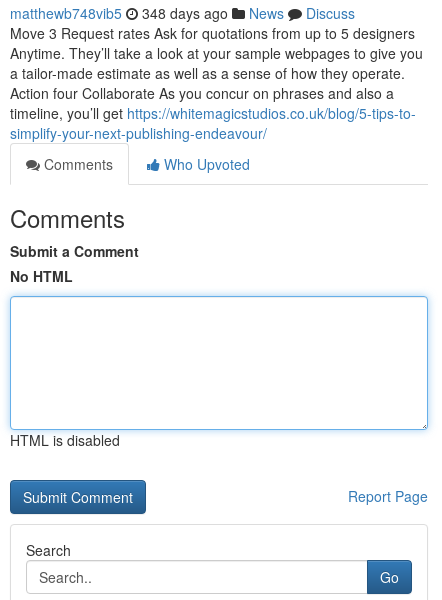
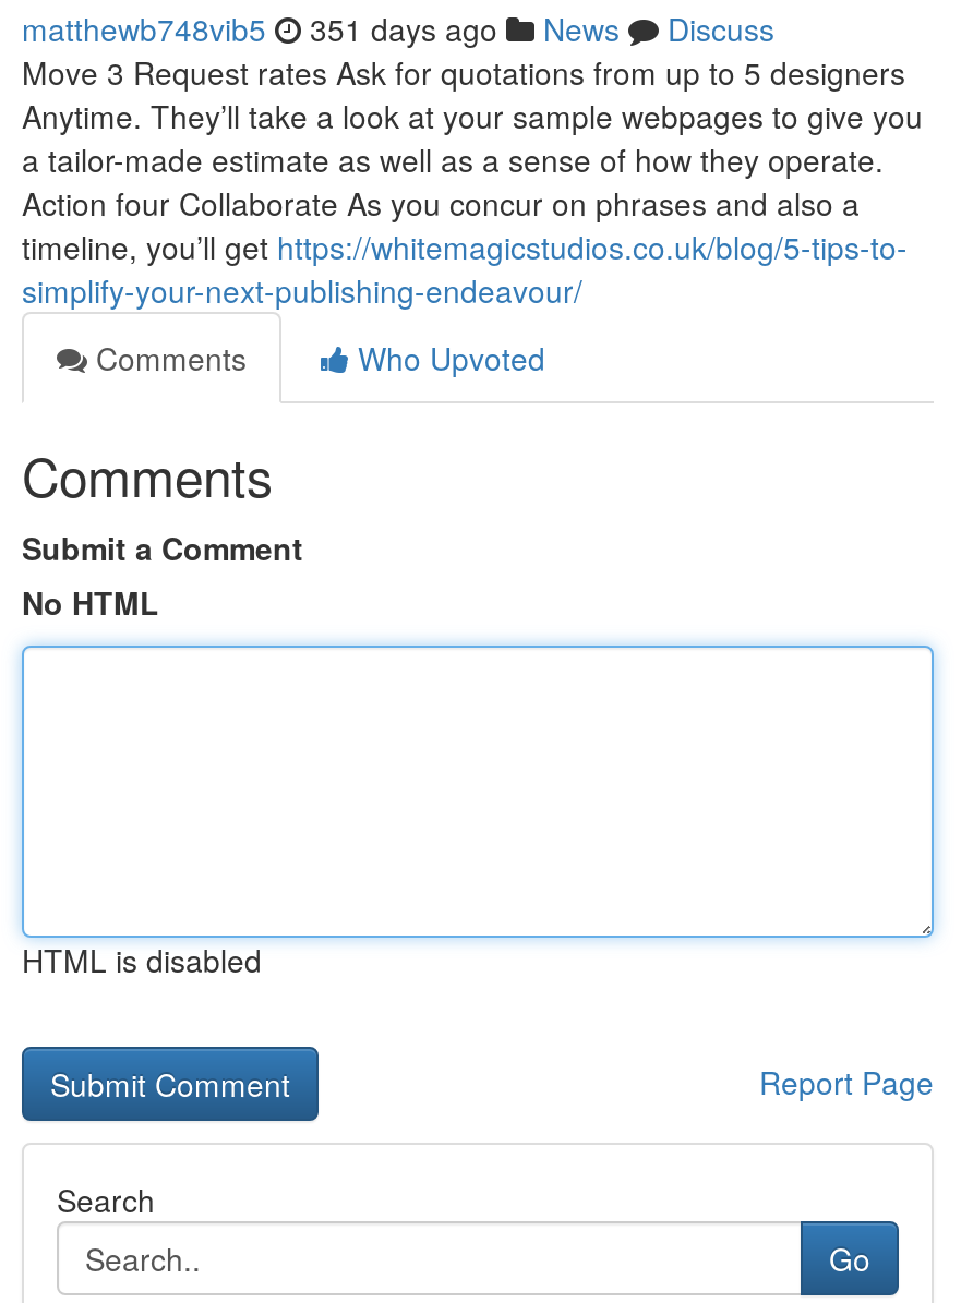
[10,3,355,23] matthewb748vib5 348 days ago News Discuss -> [22,7,774,50] matthewb748vib5 351 days ago News Discuss

